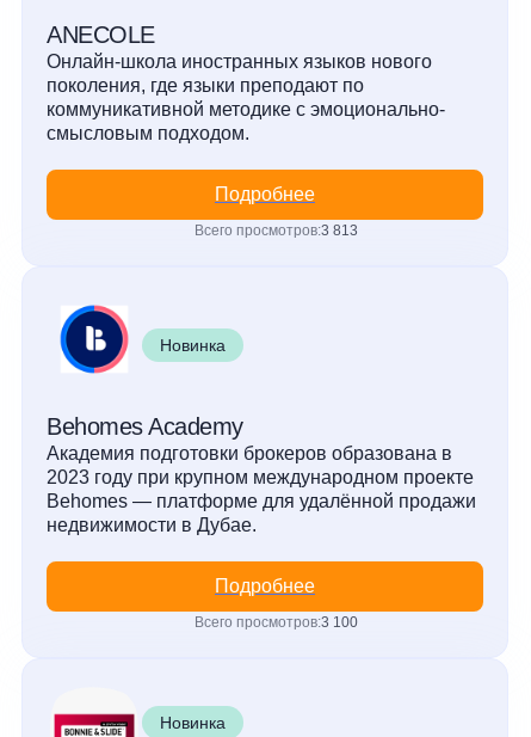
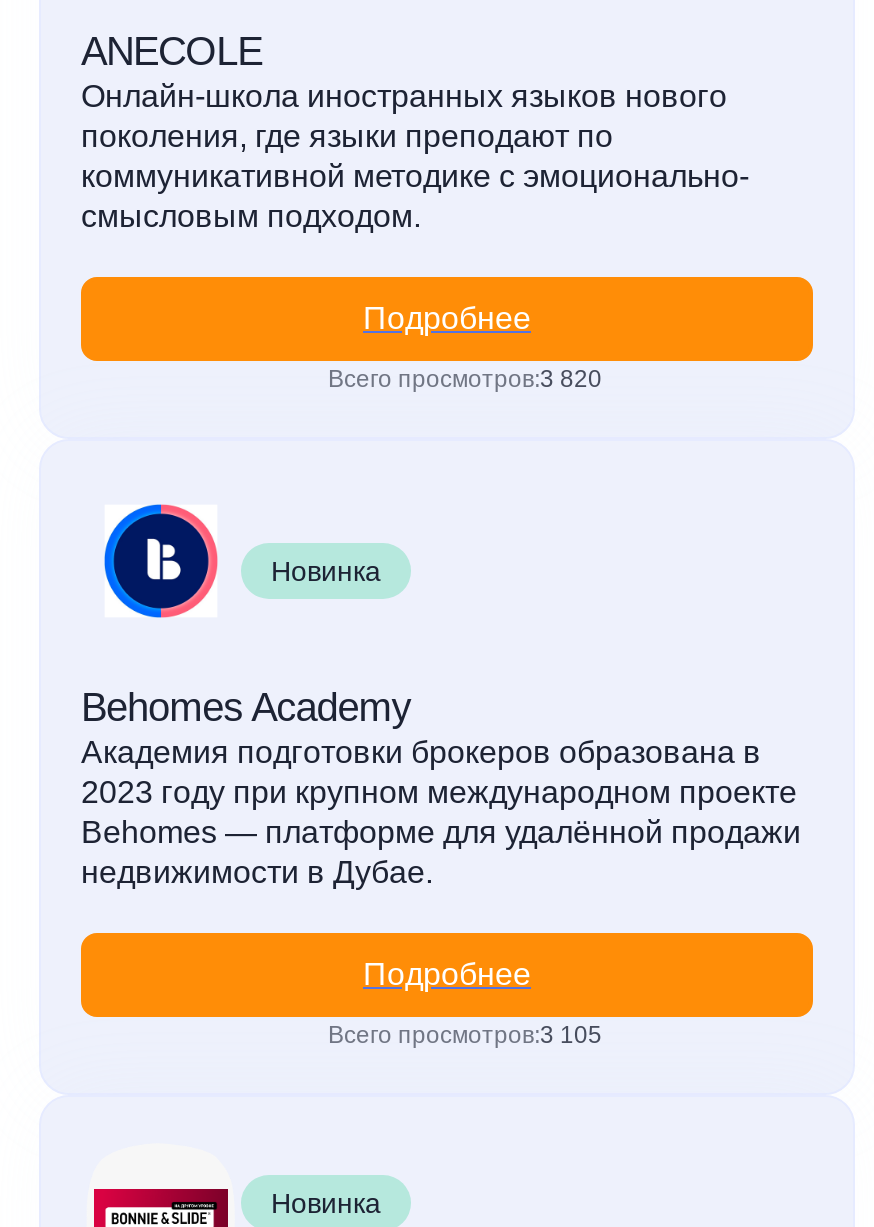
[194,222,357,239] Всего просмотров:3 813 -> [328,365,602,393] Всего просмотров:3 820
[194,614,357,631] Всего просмотров:3 100 -> [328,1021,602,1049] Всего просмотров:3 105

